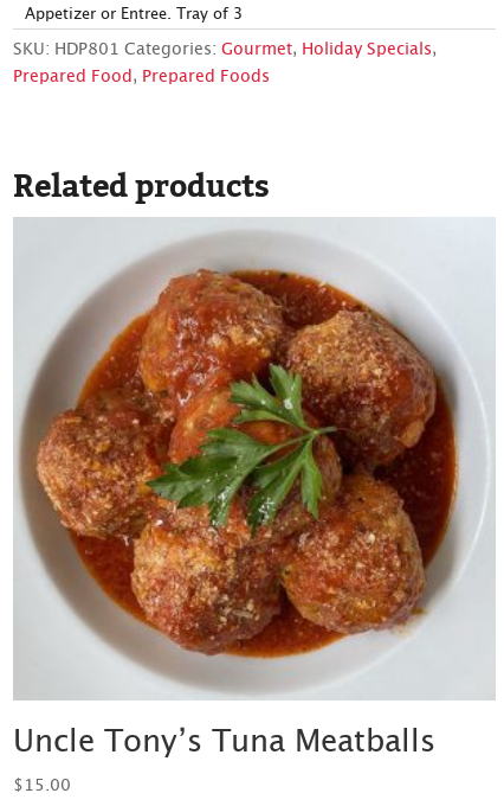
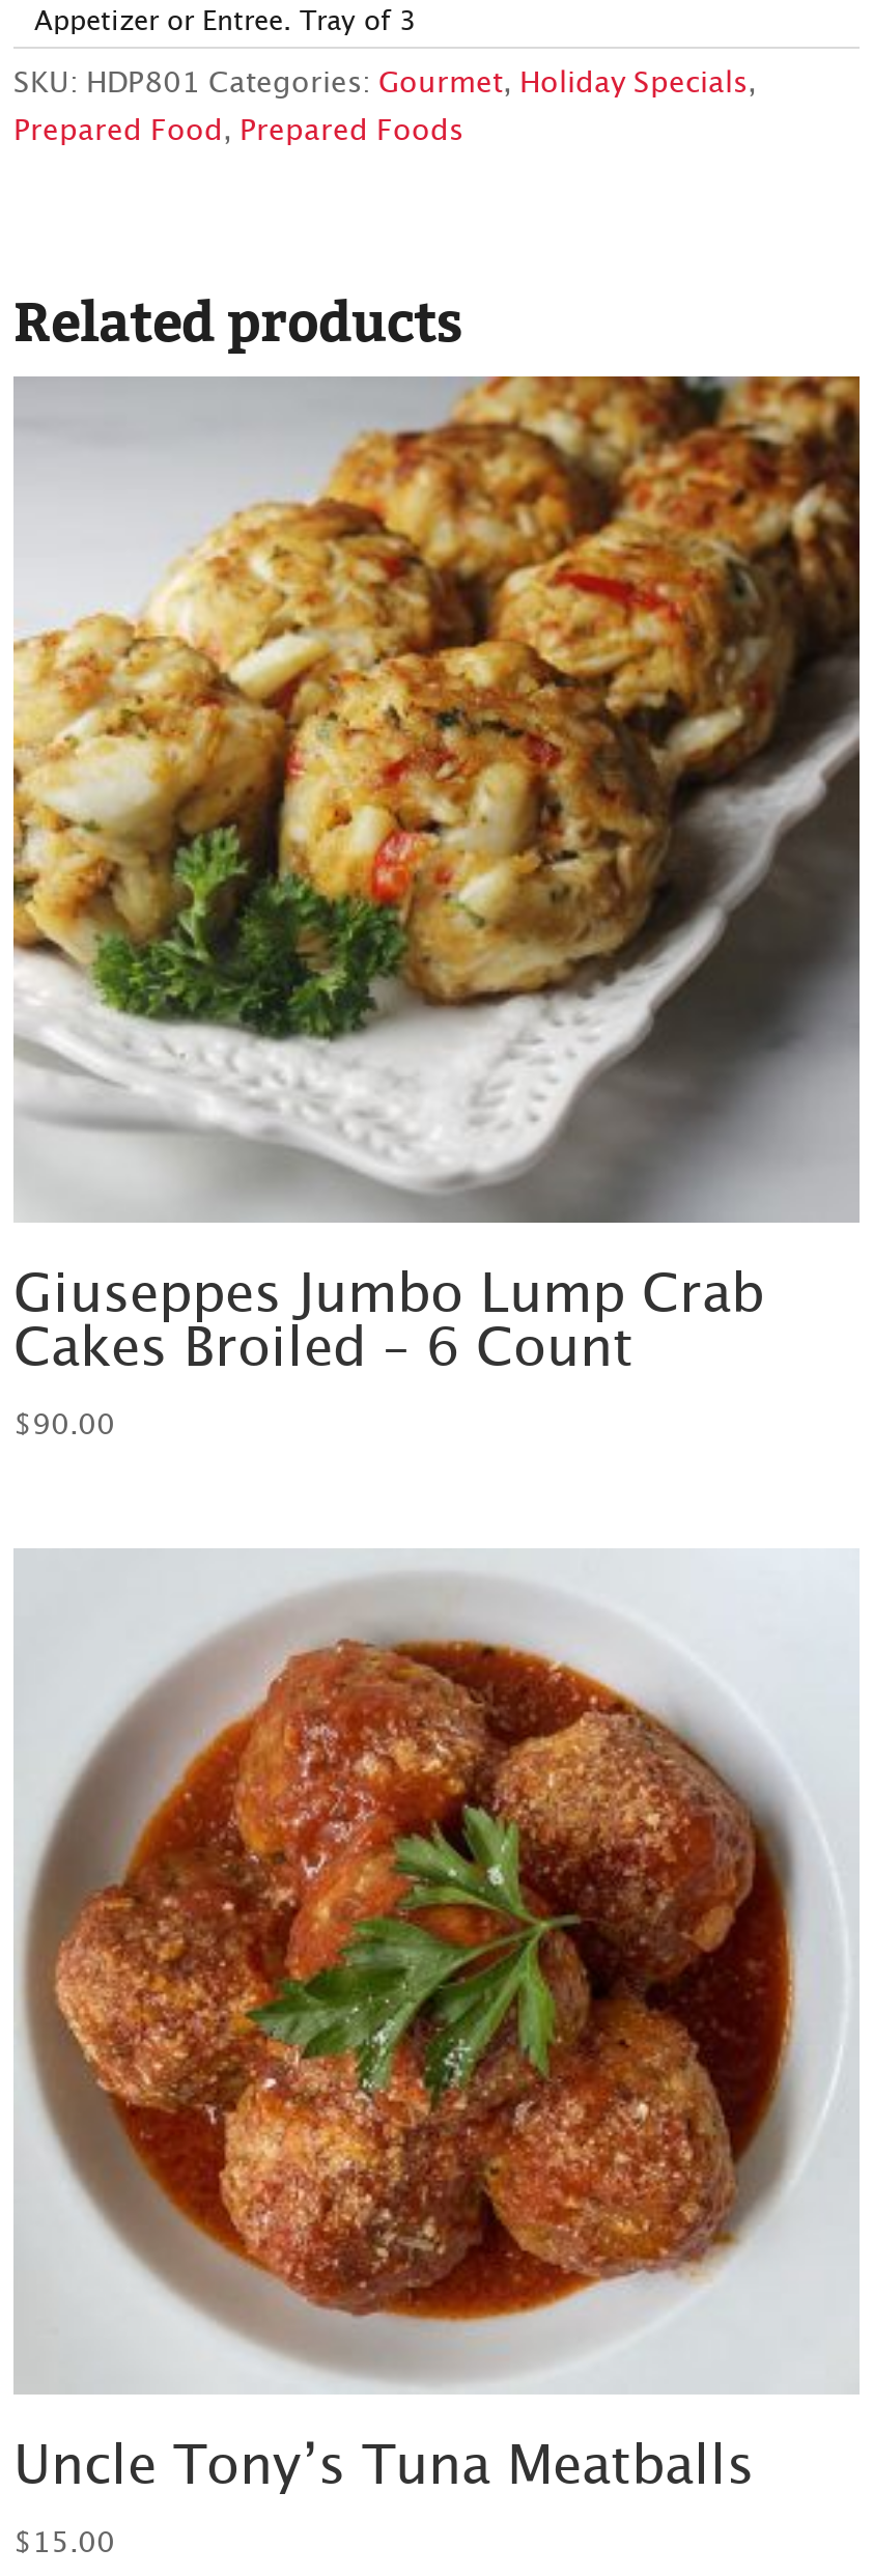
none -> [11,374,862,1441] [image] | Giuseppes Jumbo Lump Crab | Cakes Broiled – 6 Count | $90.00

